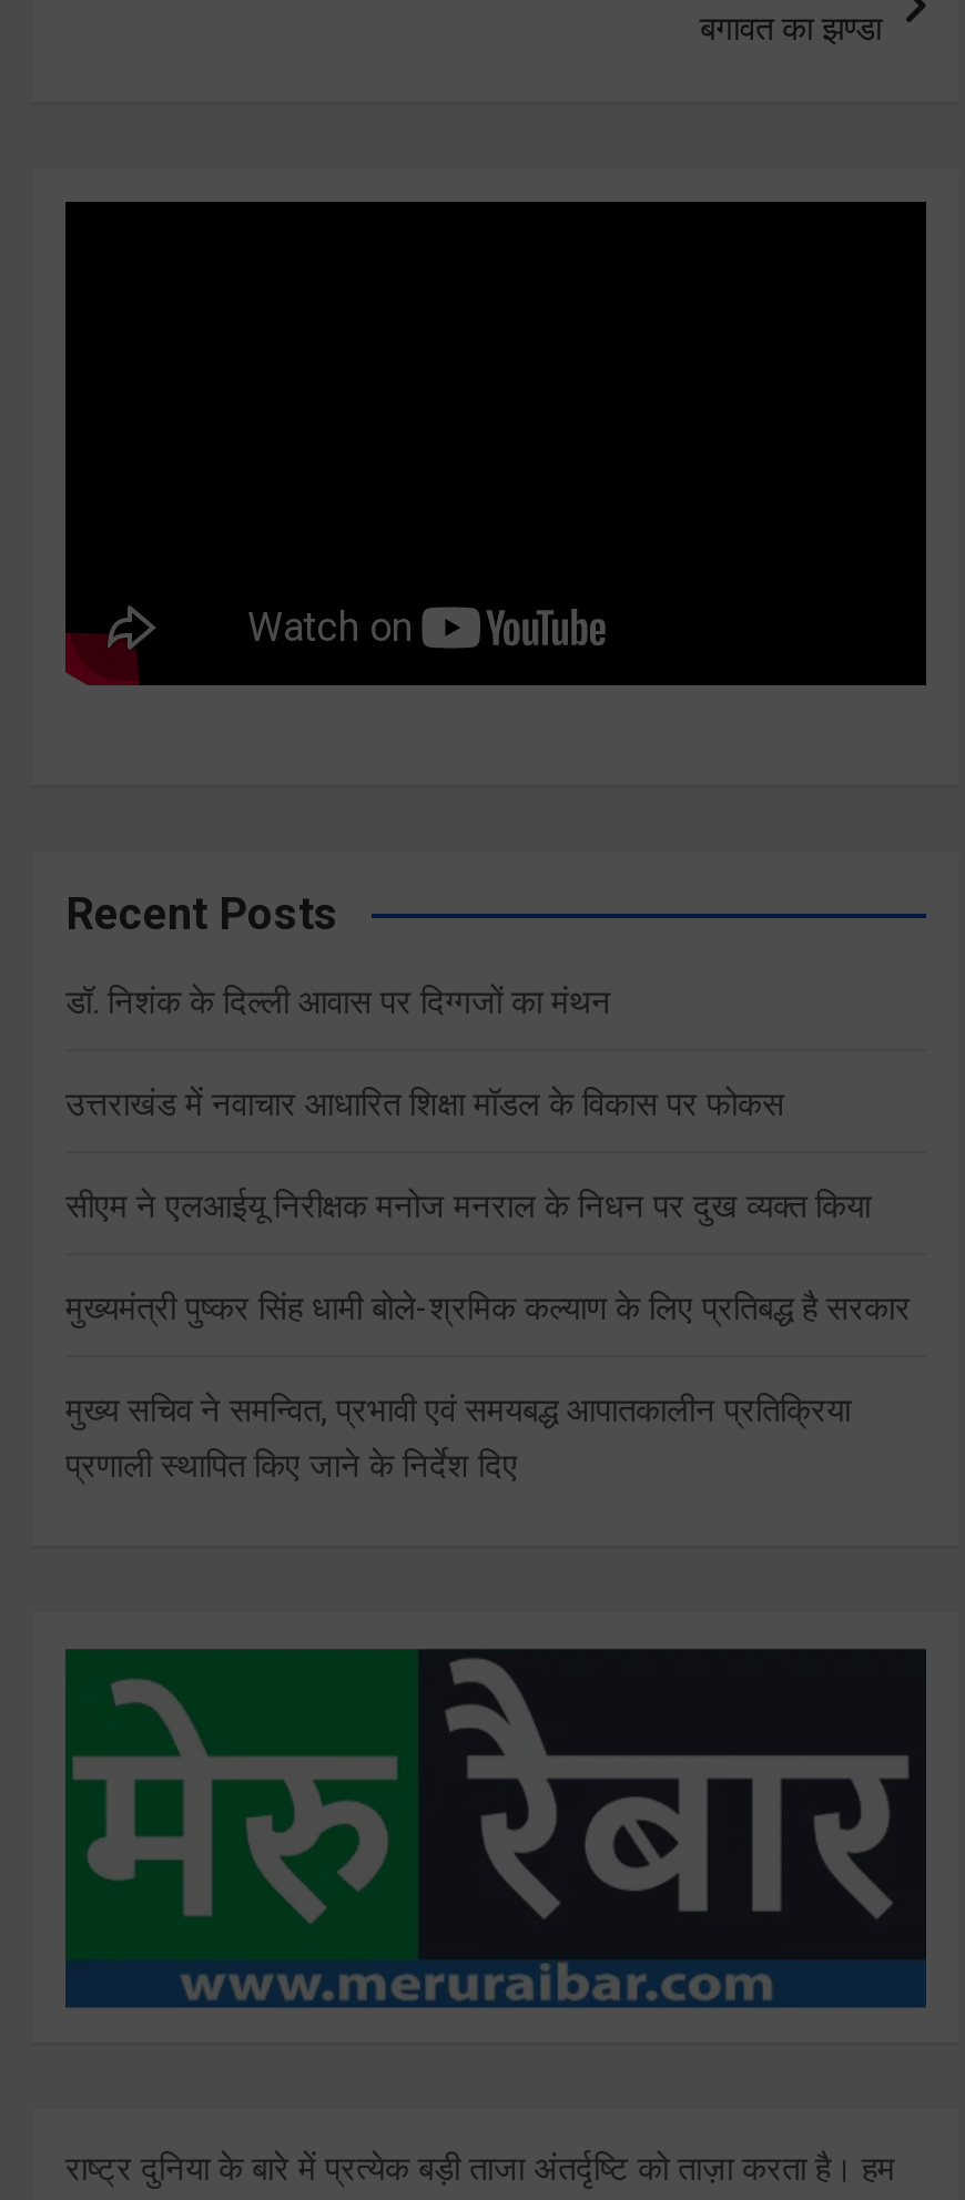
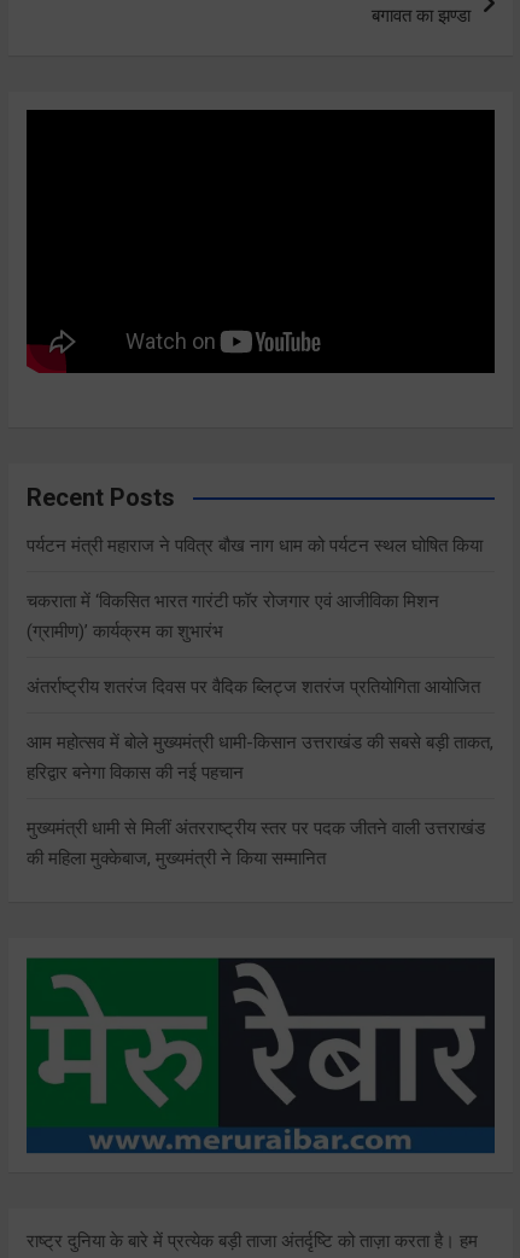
[65,982,611,1022] डॉ. निशंक के दिल्ली आवास पर दिग्गजों का मंथन -> [27,535,483,557] पर्यटन मंत्री महाराज ने पवित्र बौख नाग धाम को पर्यटन स्थल घोषित किया
[65,1084,784,1124] उत्तराखंड में नवाचार आधारित शिक्षा मॉडल के विकास पर फोकस -> [27,590,439,642] चकराता में ‘विकसित भारत गारंटी फॉर रोजगार एवं आजीविका मिशन | (ग्रामीण)’ कार्यक्रम का शुभारंभ
[65,1186,871,1226] सीएम ने एलआईयू निरीक्षक मनोज मनराल के निधन पर दुख व्यक्त किया -> [27,676,480,698] अंतर्राष्ट्रीय शतरंज दिवस पर वैदिक ब्लिट्ज शतरंज प्रतियोगिता आयोजित
[65,1289,911,1328] मुख्यमंत्री पुष्कर सिंह धामी बोले-श्रमिक कल्याण के लिए प्रतिबद्ध है सरकार -> [27,732,493,784] आम महोत्सव में बोले मुख्यमंत्री धामी-किसान उत्तराखंड की सबसे बड़ी ताकत, | हरिद्वार बनेगा विकास की नई पहचान
[65,1391,851,1486] मुख्य सचिव ने समन्वित, प्रभावी एवं समयबद्ध आपातकालीन प्रतिक्रिया | प्रणाली स्थापित किए जाने के निर्देश दिए -> [27,817,485,869] मुख्यमंत्री धामी से मिलीं अंतरराष्ट्रीय स्तर पर पदक जीतने वाली उत्तराखंड | की महिला मुक्केबाज, मुख्यमंत्री ने किया सम्मानित

